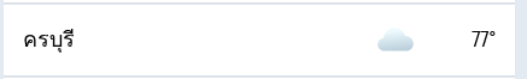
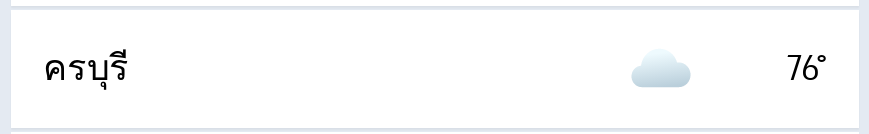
[472,27,496,52] 77° -> [787,47,827,89] 76°

